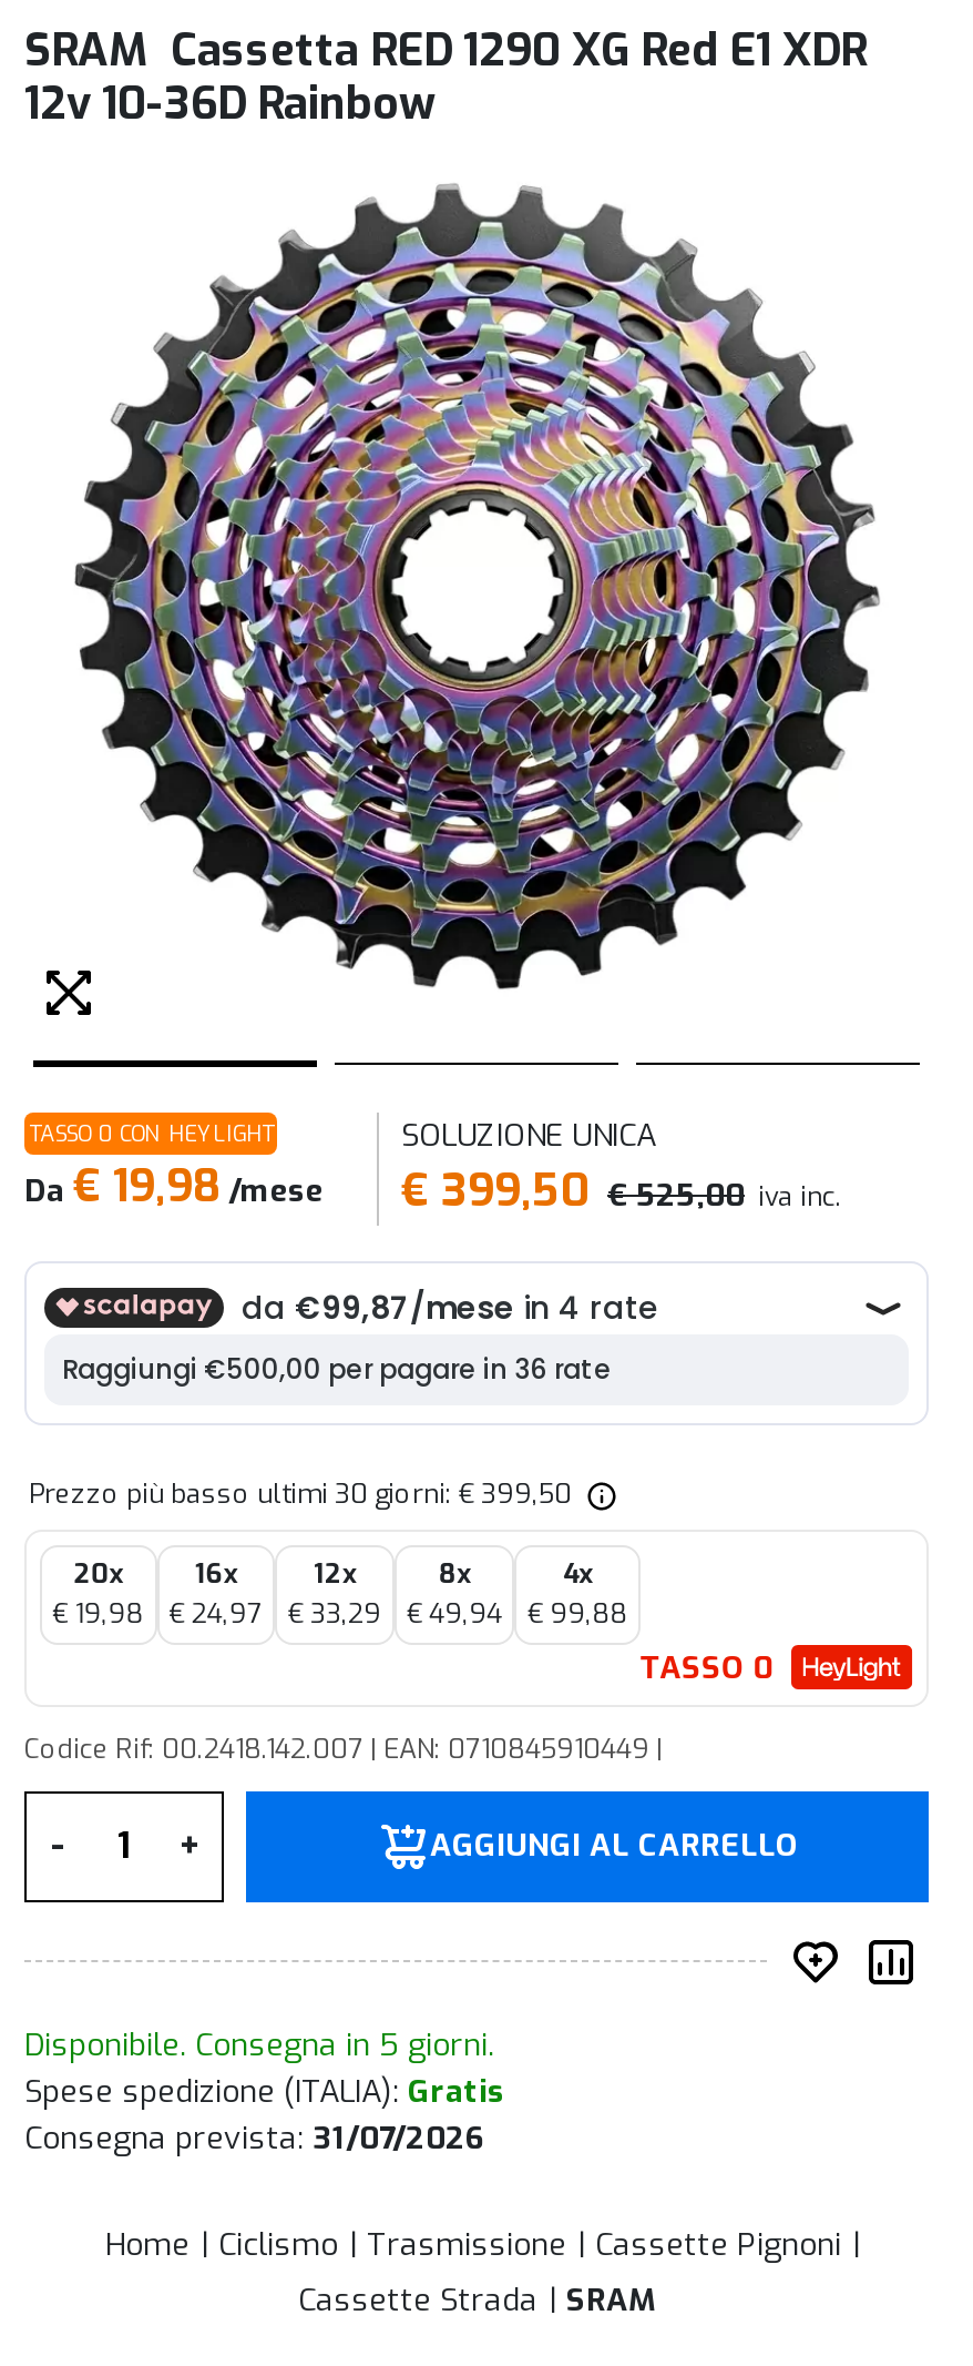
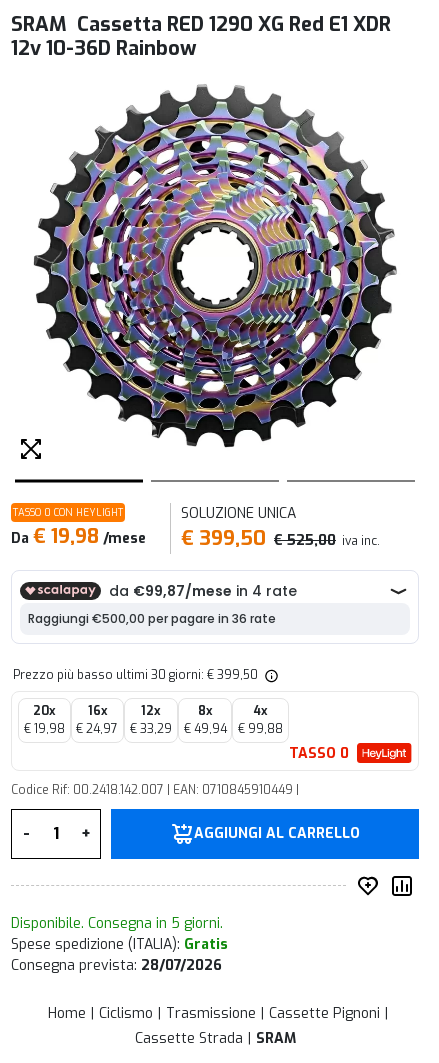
[24,2117,485,2159] Consegna prevista: 31/07/2026 -> [11,956,222,975] Consegna prevista: 28/07/2026

